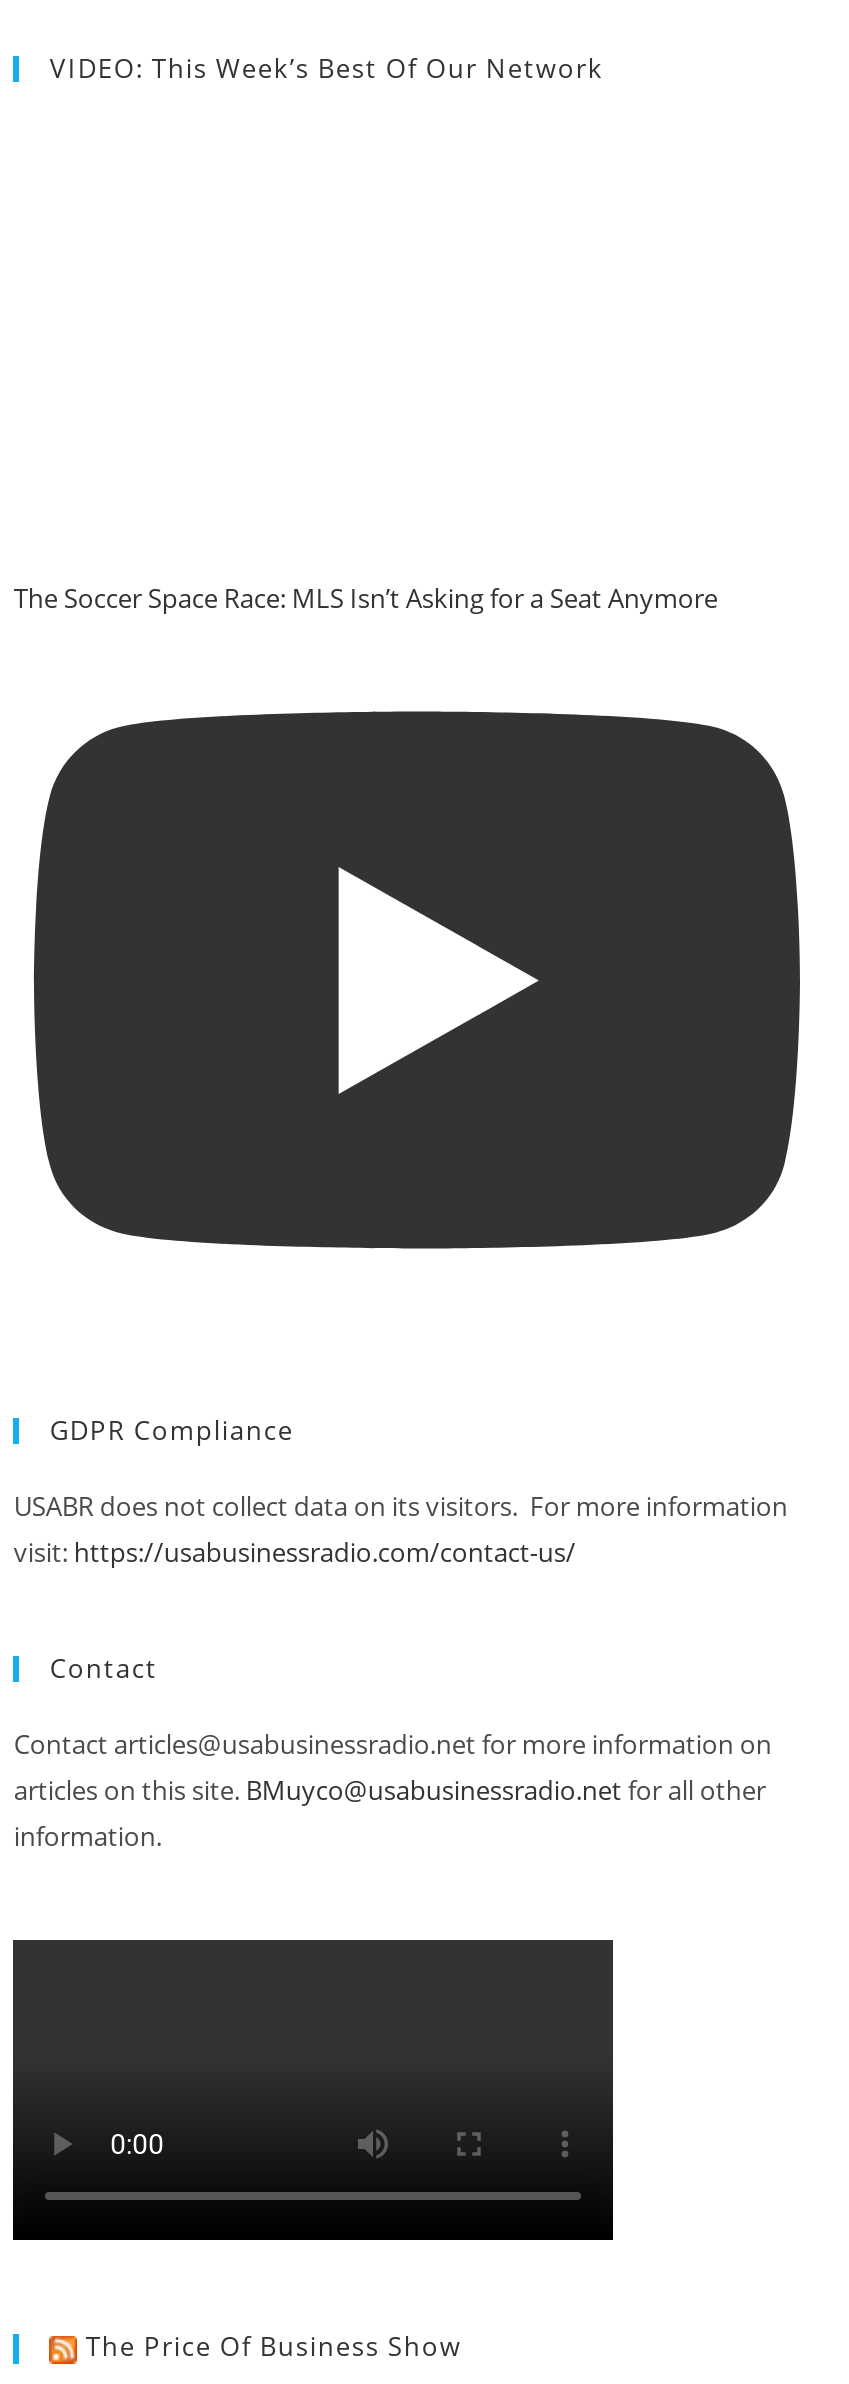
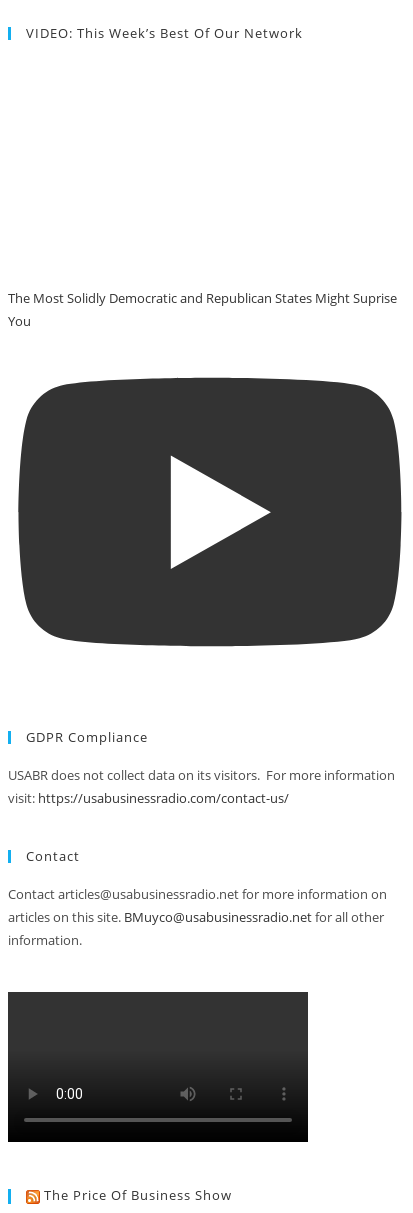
[14,580,718,616] The Soccer Space Race: MLS Isn’t Asking for a Seat Anymore -> [8,289,397,330] The Most Solidly Democratic and Republican States Might Suprise | You

